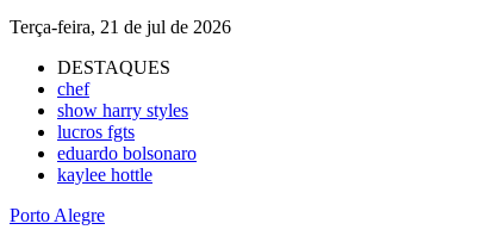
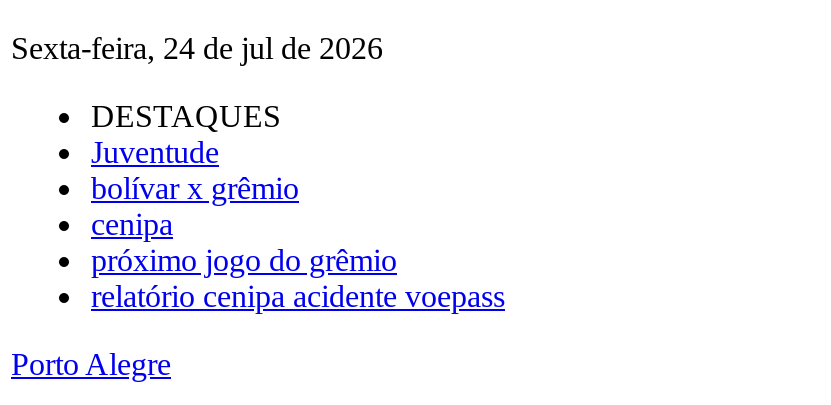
[10,17,231,37] Terça-feira, 21 de jul de 2026 -> [11,31,383,65] Sexta-feira, 24 de jul de 2026
[57,79,197,185] chef | show harry styles | lucros fgts | eduardo bolsonaro | kaylee hottle -> [91,135,505,313] Juventude | bolívar x grêmio | cenipa | próximo jogo do grêmio | relatório cenipa acidente voepass

